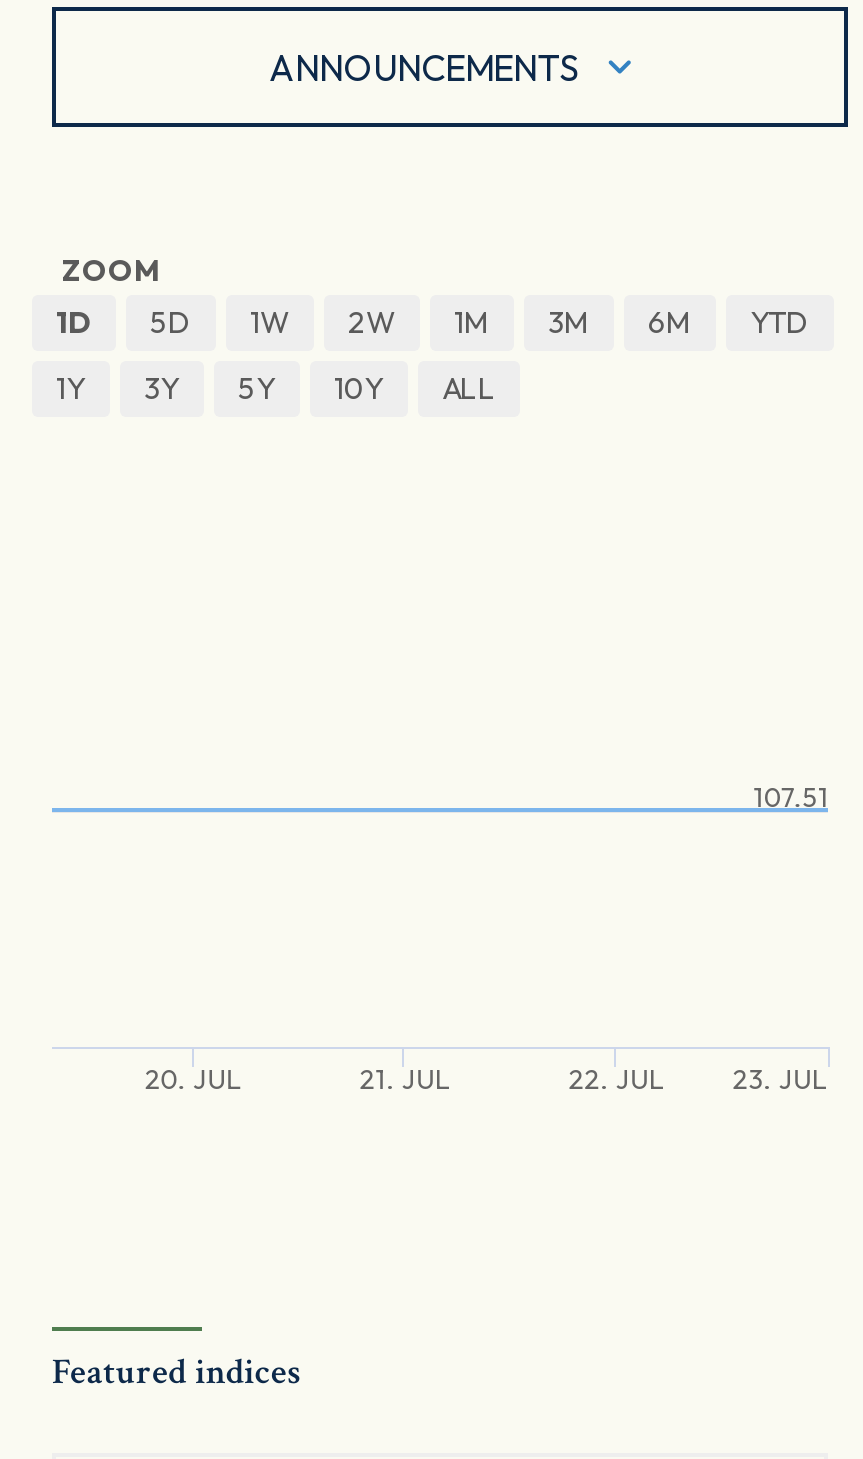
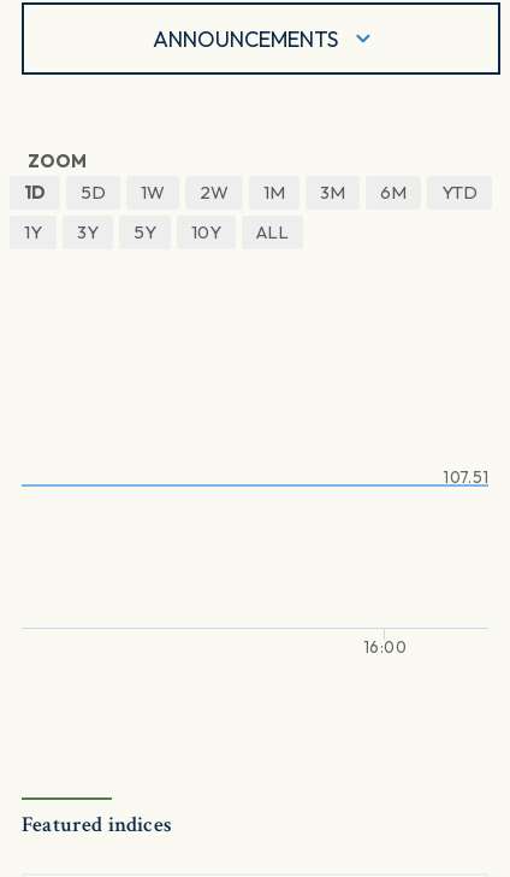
[145,1062,827,1096] 20. JUL | 21. JUL | 22. JUL | 23. JUL -> [363,636,406,658] 16:00

